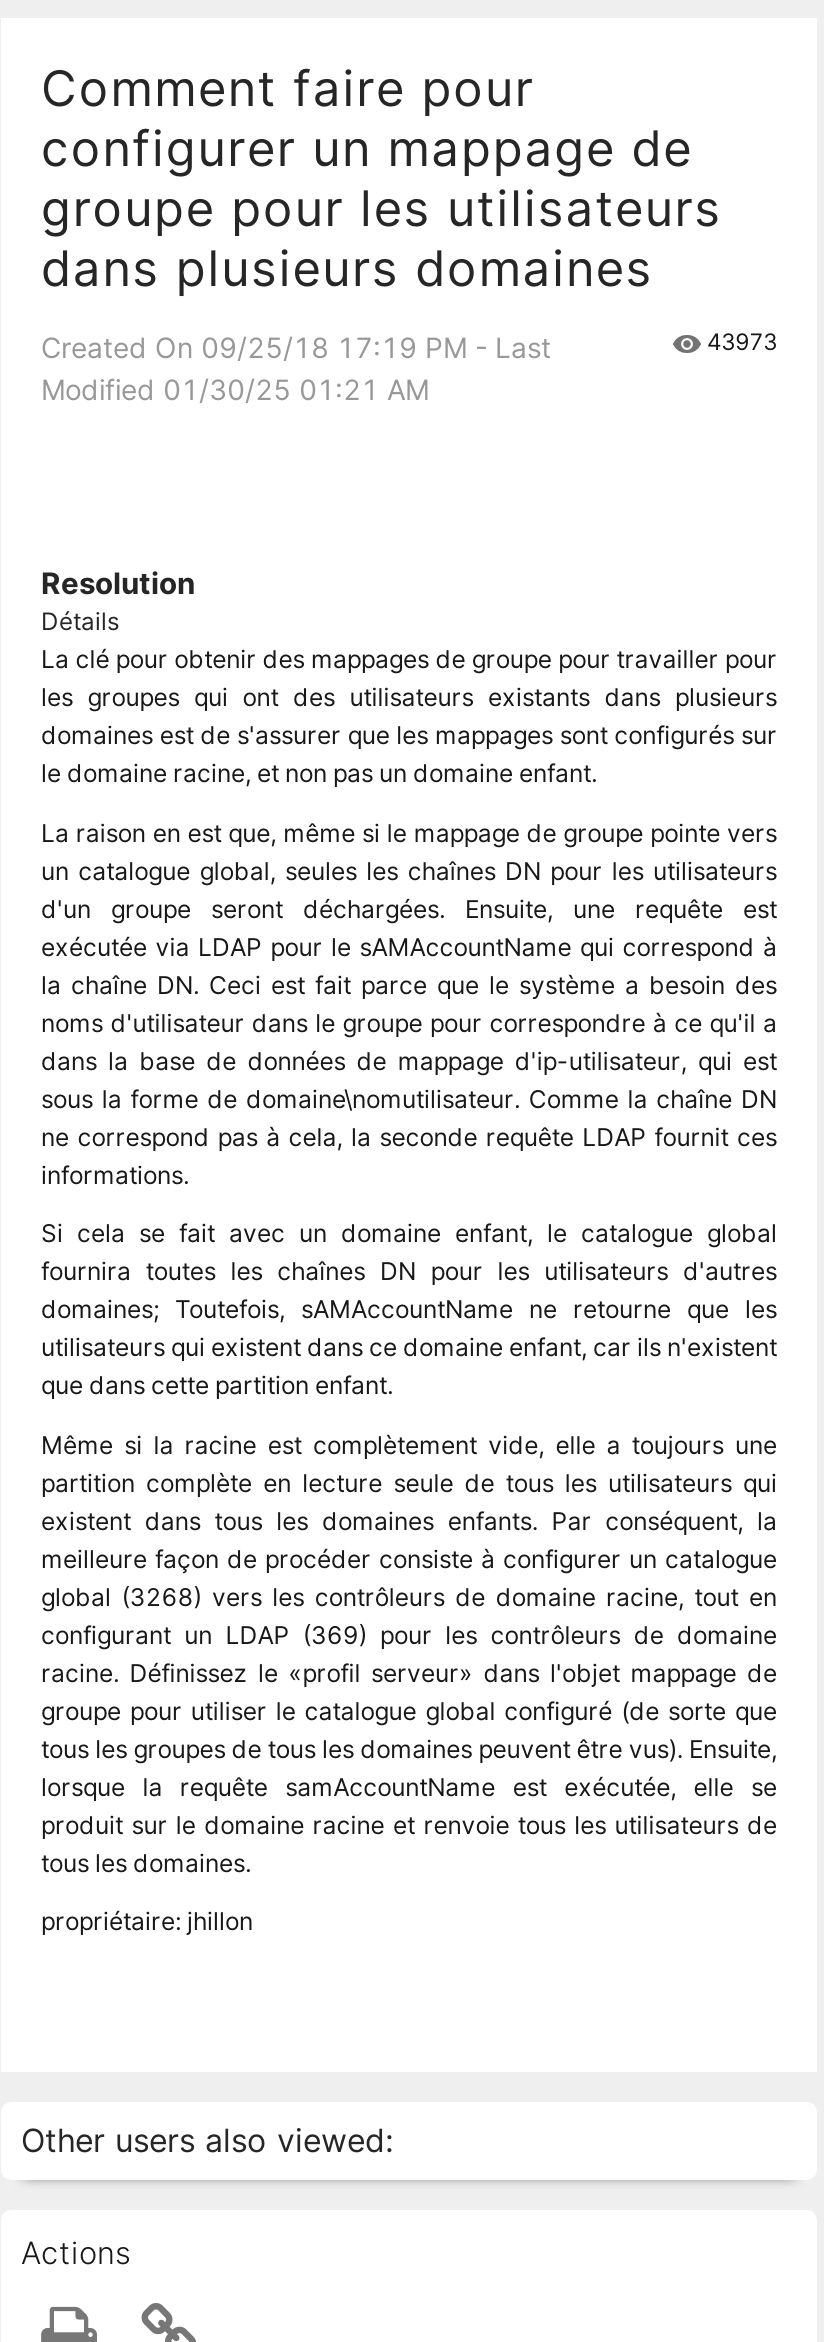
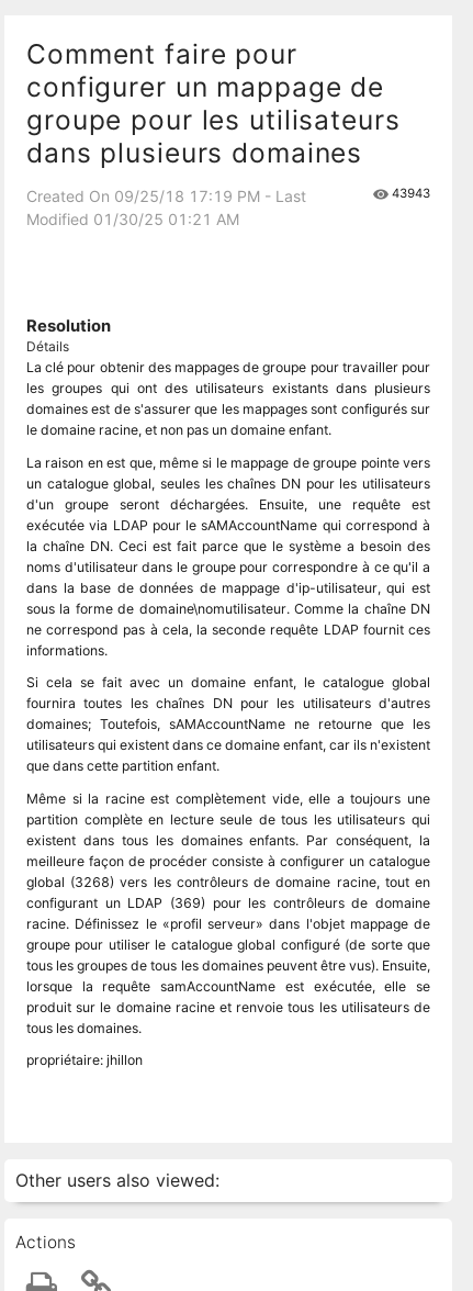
[707,328,777,356] 43973 -> [392,186,430,201] 43943

